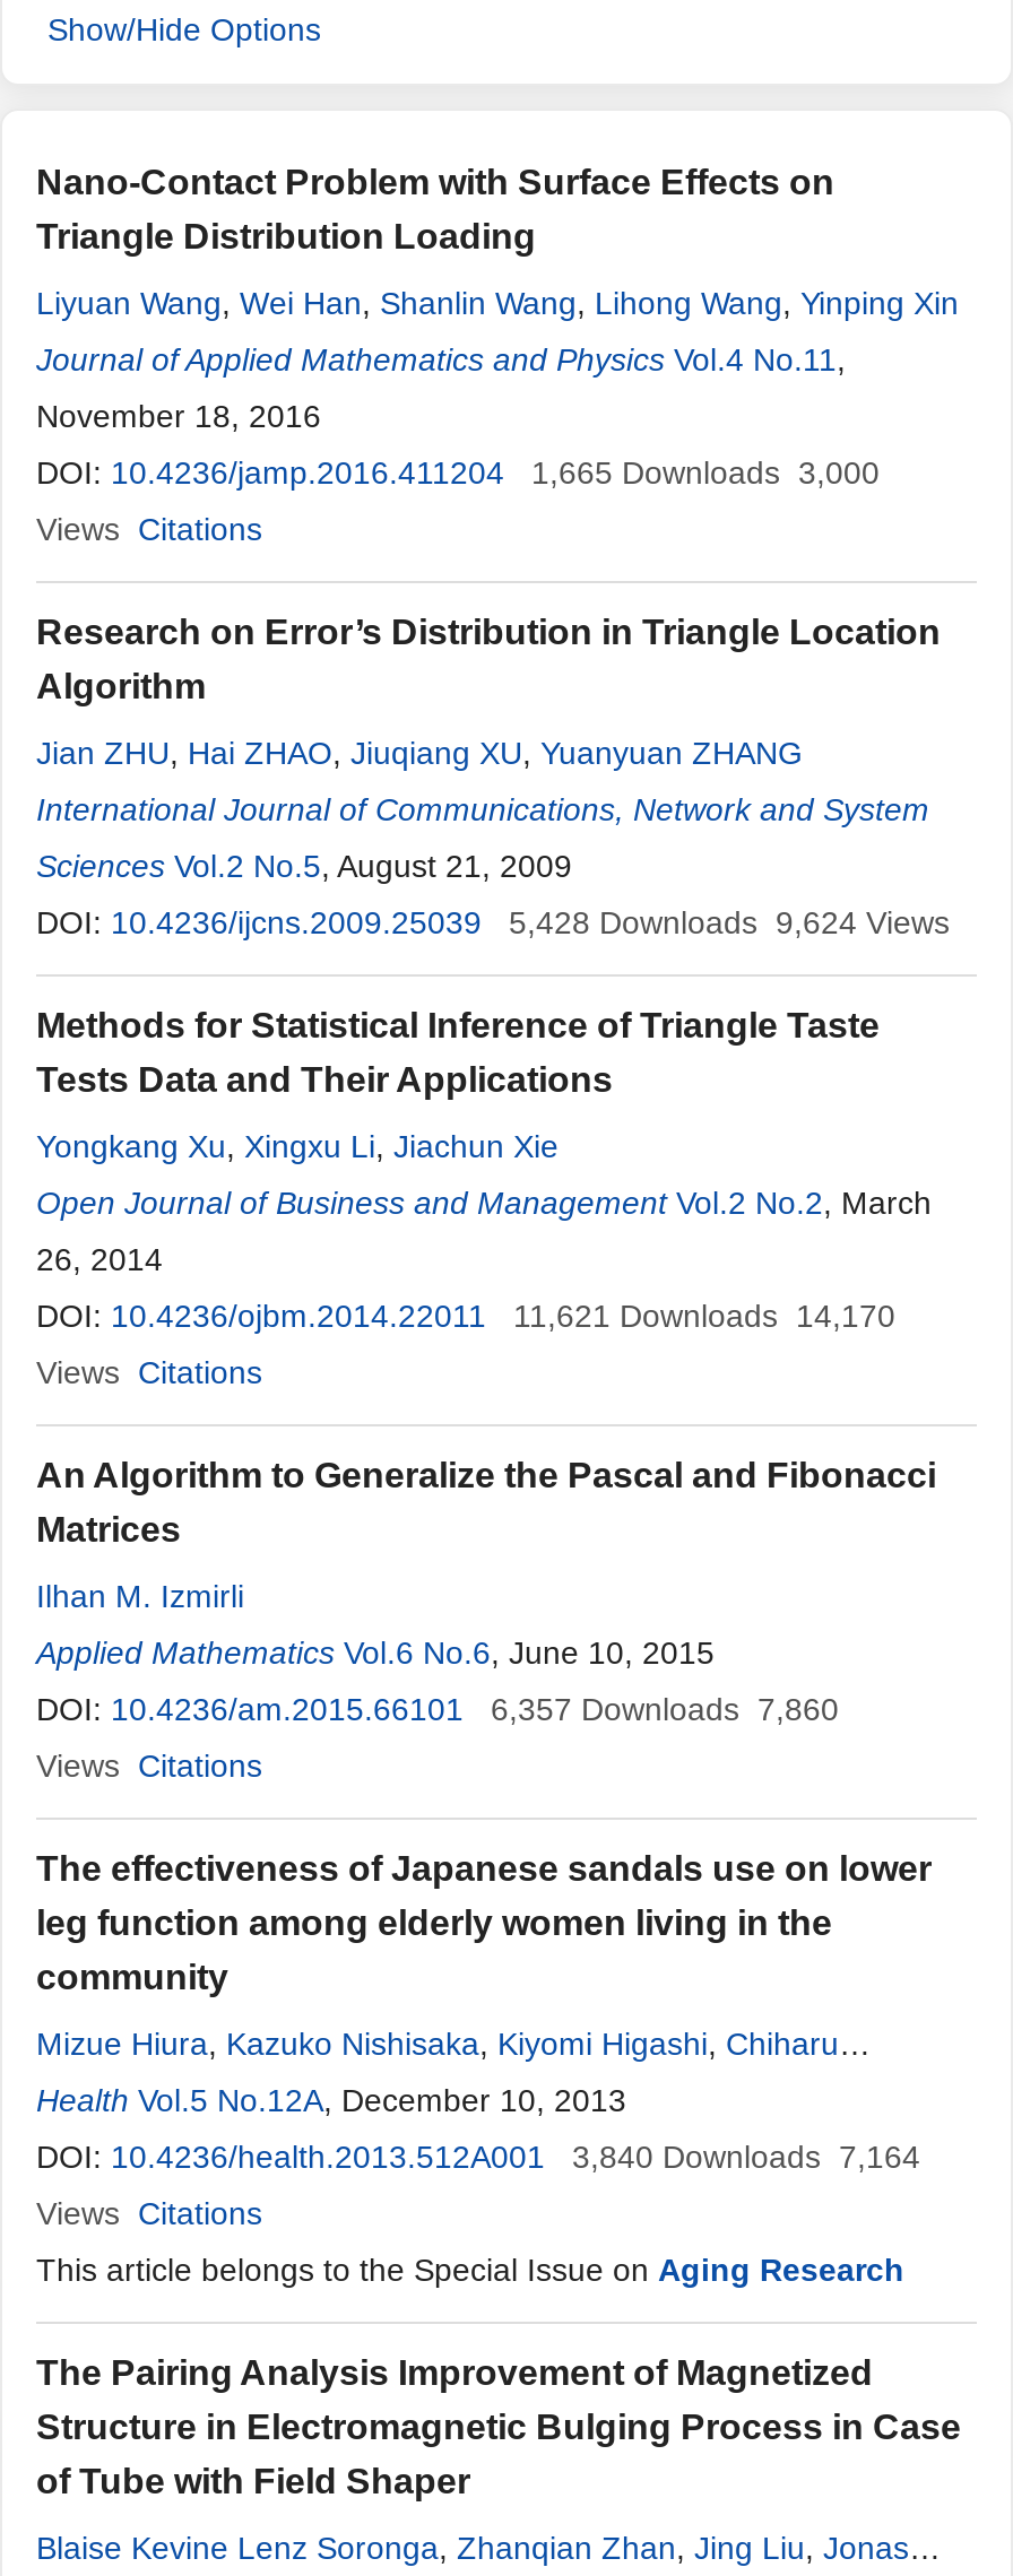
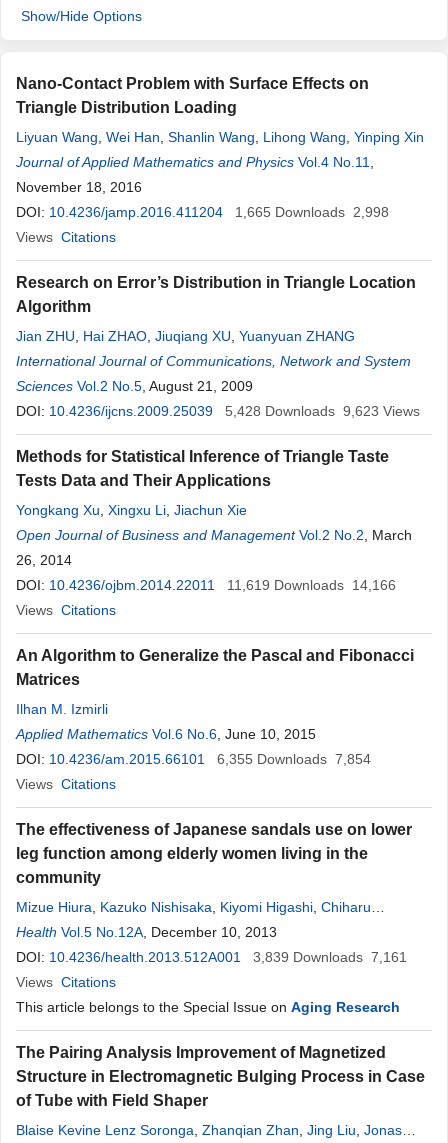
[36,454,880,491] DOI: 10.4236/jamp.2016.411204 1,665 Downloads 3,000 -> [16,204,389,220] DOI: 10.4236/jamp.2016.411204 1,665 Downloads 2,998
[509,904,950,940] 5,428 Downloads 9,624 Views -> [225,403,420,419] 5,428 Downloads 9,623 Views
[36,1298,895,1334] DOI: 10.4236/ojbm.2014.22011 11,621 Downloads 14,170 -> [16,577,396,593] DOI: 10.4236/ojbm.2014.22011 11,619 Downloads 14,166
[36,1691,839,1727] DOI: 10.4236/am.2015.66101 6,357 Downloads 7,860 -> [16,751,371,767] DOI: 10.4236/am.2015.66101 6,355 Downloads 7,854
[36,2139,920,2175] DOI: 10.4236/health.2013.512A001 3,840 Downloads 7,164 -> [16,949,407,965] DOI: 10.4236/health.2013.512A001 3,839 Downloads 7,161

